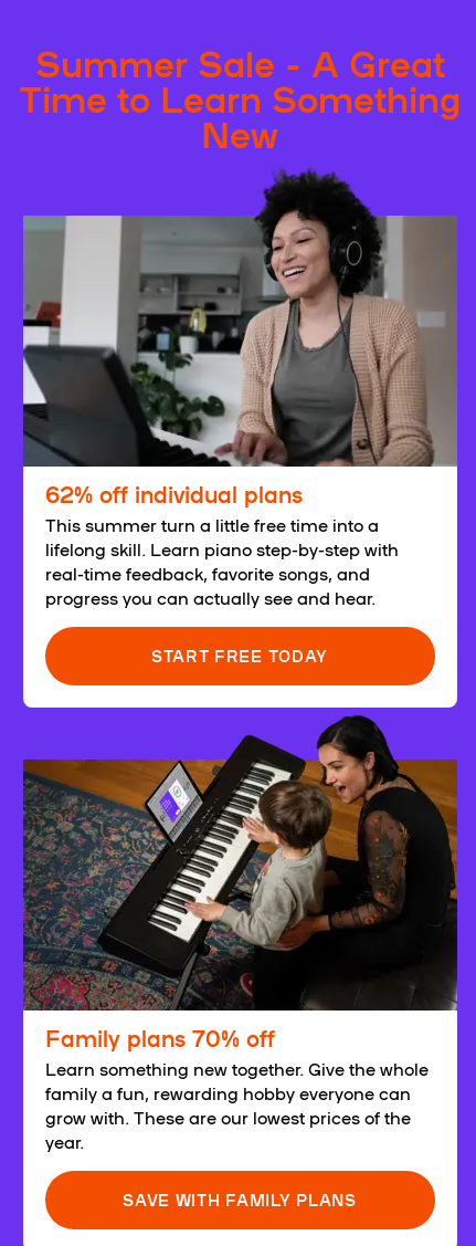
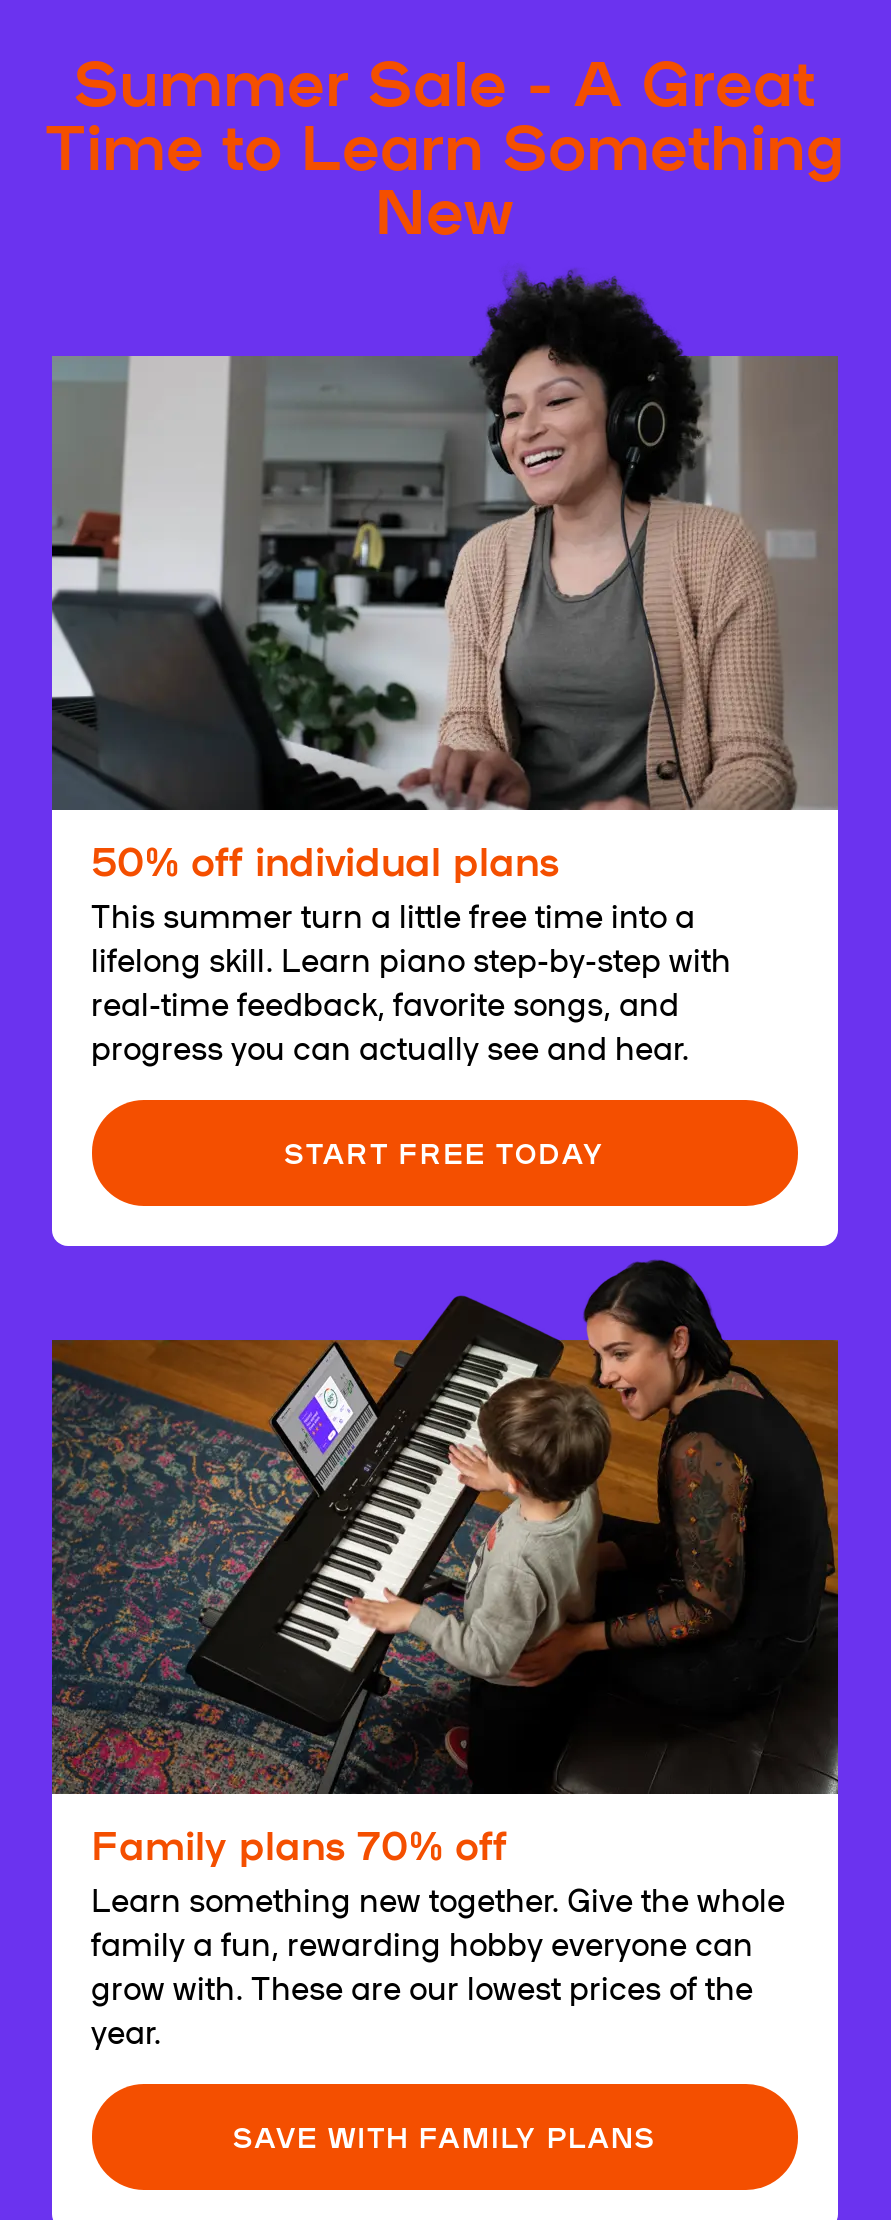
[45,477,302,508] 62% off individual plans -> [91,829,559,885] 50% off individual plans

